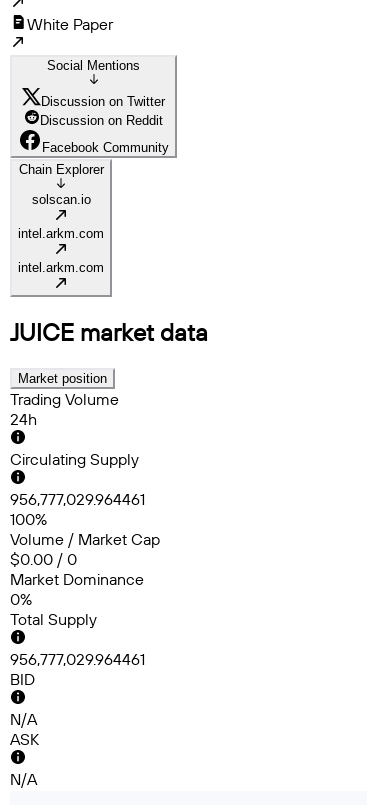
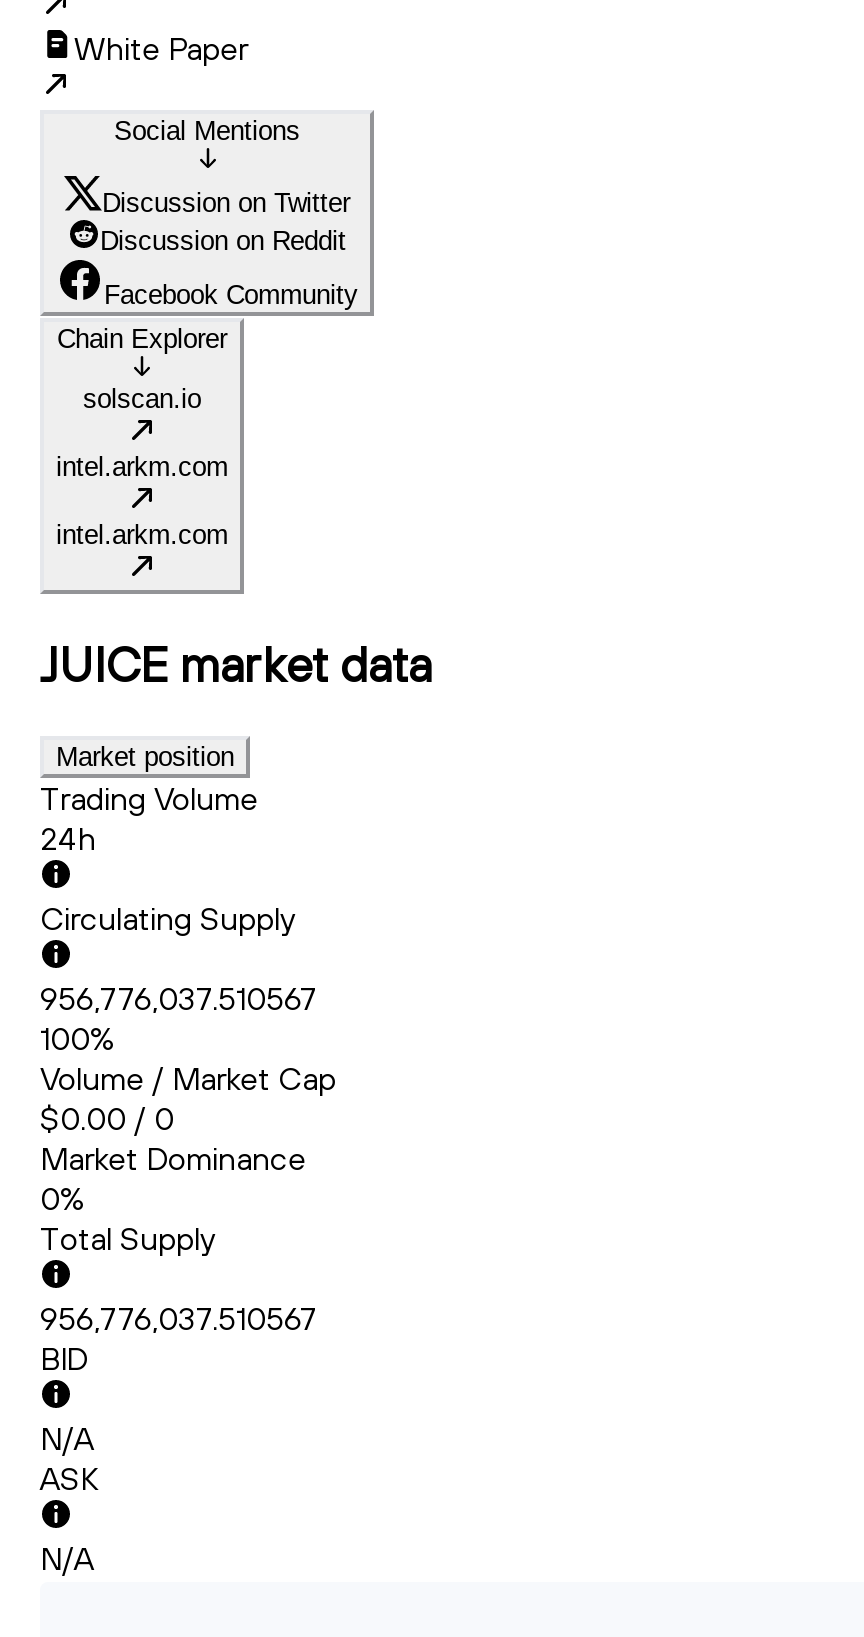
[10,489,145,509] 956,777,029.964461 -> [40,978,318,1018] 956,776,037.510567
[10,649,145,669] 956,777,029.964461 -> [40,1298,318,1338] 956,776,037.510567

